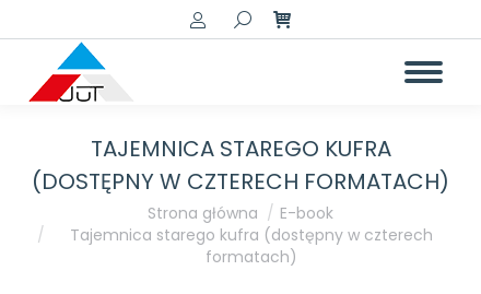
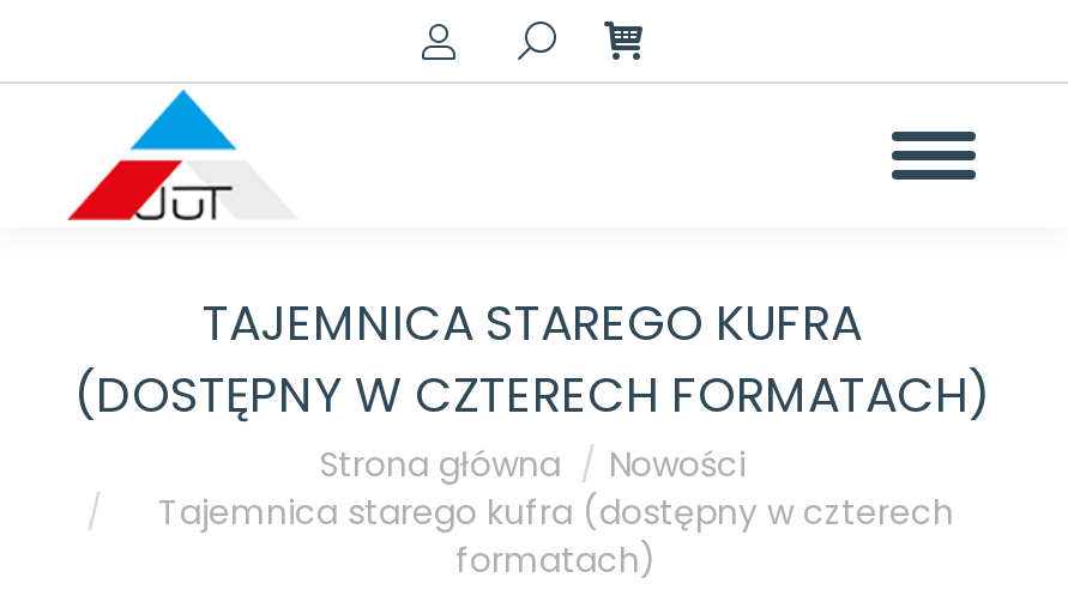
[280,202,333,224] E-book -> [609,441,746,489] Nowości

